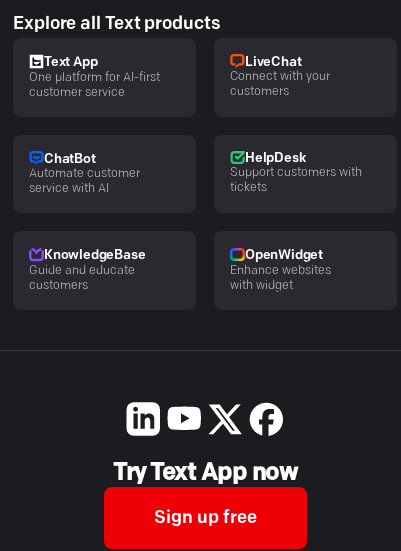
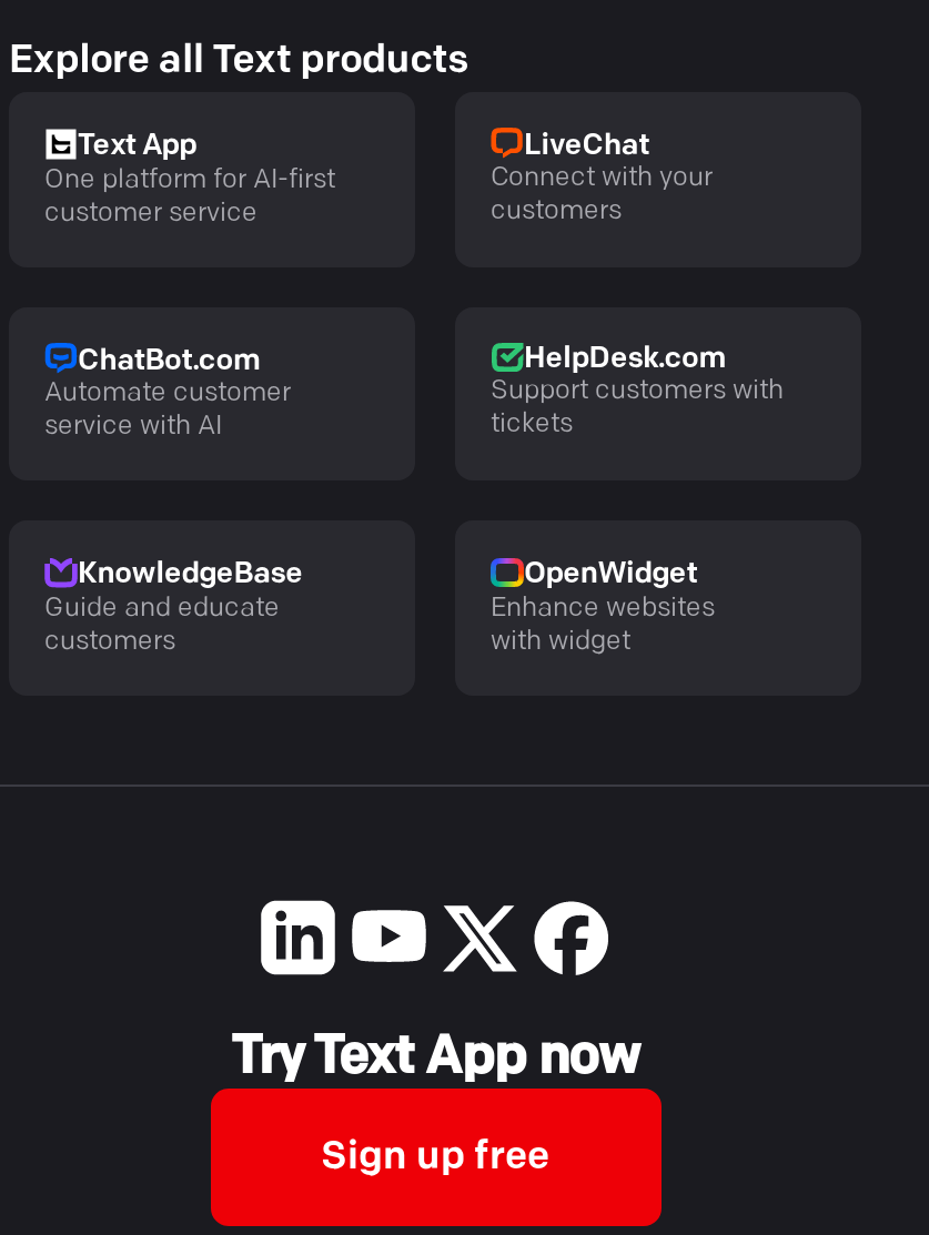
[44,153,96,166] ChatBot -> [78,346,259,375] ChatBot.com
[245,152,305,165] HelpDesk -> [524,345,725,373] HelpDesk.com

